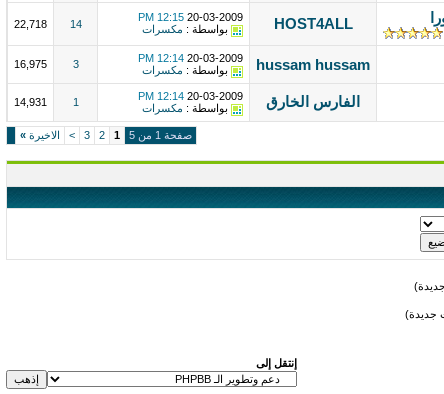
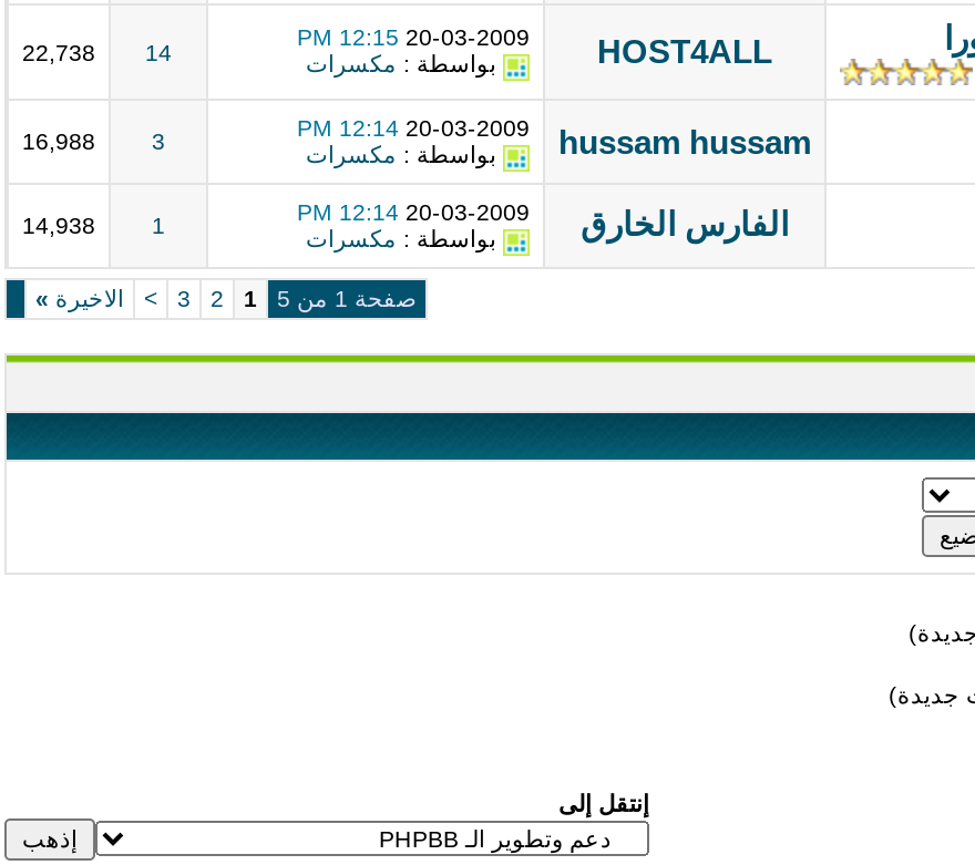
[14,18,81,30] 22,718 14 -> [22,39,172,66] 22,738 14
[14,58,47,70] 16,975 -> [22,128,95,155] 16,988
[14,96,47,108] 14,931 -> [22,212,95,239] 14,938

